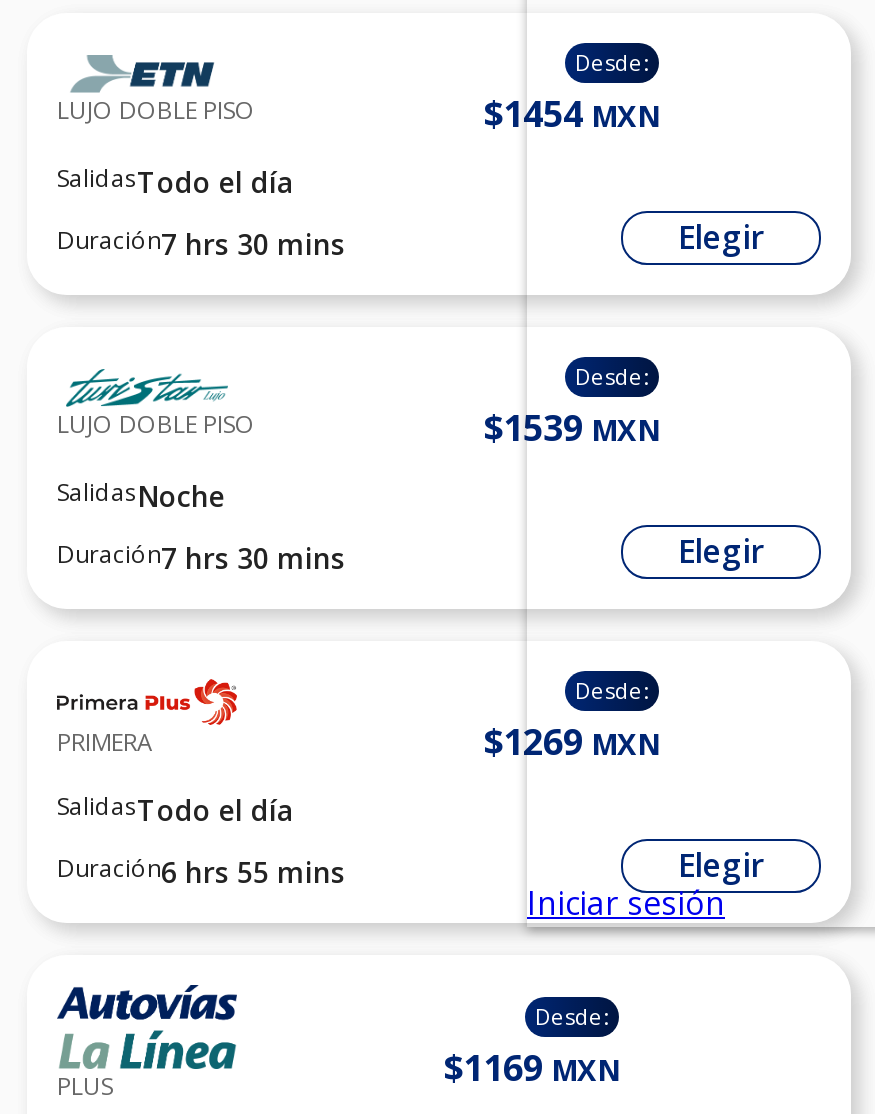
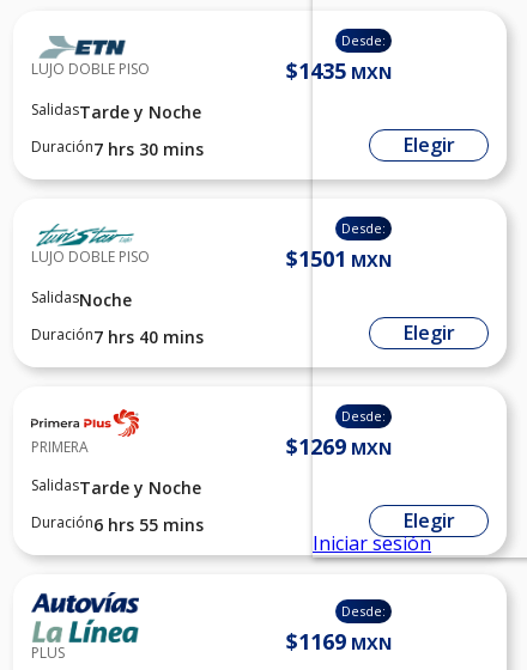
[483,89,659,137] $1454 MXN -> [286,56,392,85] $1435 MXN
[57,161,295,201] SalidasTodo el día -> [31,99,201,123] SalidasTarde y Noche
[483,403,659,451] $1539 MXN -> [286,244,392,273] $1501 MXN
[57,537,345,577] Duración7 hrs 30 mins -> [31,324,204,348] Duración7 hrs 40 mins
[57,789,295,829] SalidasTodo el día -> [31,475,201,499] SalidasTarde y Noche

